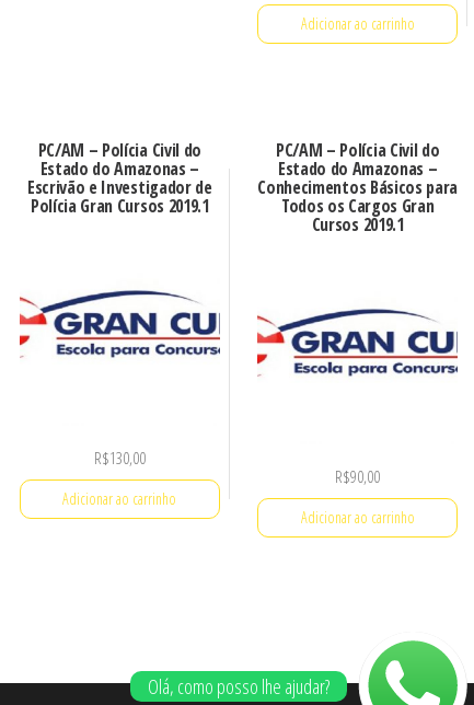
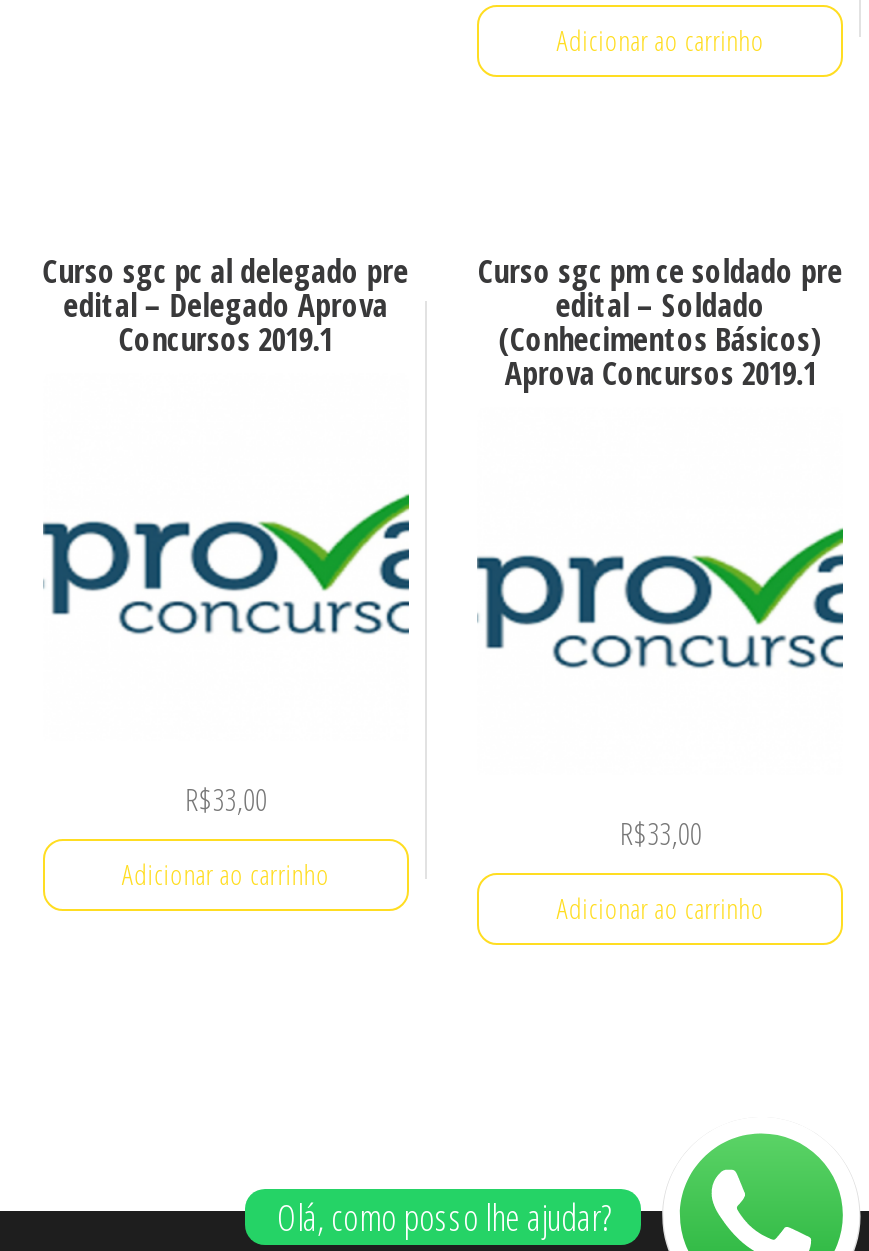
[27,138,212,218] PC/AM – Polícia Civil do | Estado do Amazonas – | Escrivão e Investigador de | Polícia Gran Cursos 2019.1 -> [43,249,409,361] Curso sgc pc al delegado pre | edital – Delegado Aprova | Concursos 2019.1
[258,138,458,236] PC/AM – Polícia Civil do | Estado do Amazonas – | Conhecimentos Básicos para | Todos os Cargos Gran | Cursos 2019.1 -> [478,249,843,395] Curso sgc pm ce soldado pre | edital – Soldado | (Conhecimentos Básicos) | Aprova Concursos 2019.1
[19,289,220,358] [image] -> [41,493,411,635] [image]
[256,308,458,377] [image] -> [475,527,845,669] [image]
[94,446,145,469] R$130,00 -> [185,778,267,820] R$33,00
[335,465,380,488] R$90,00 -> [619,812,701,854] R$33,00

